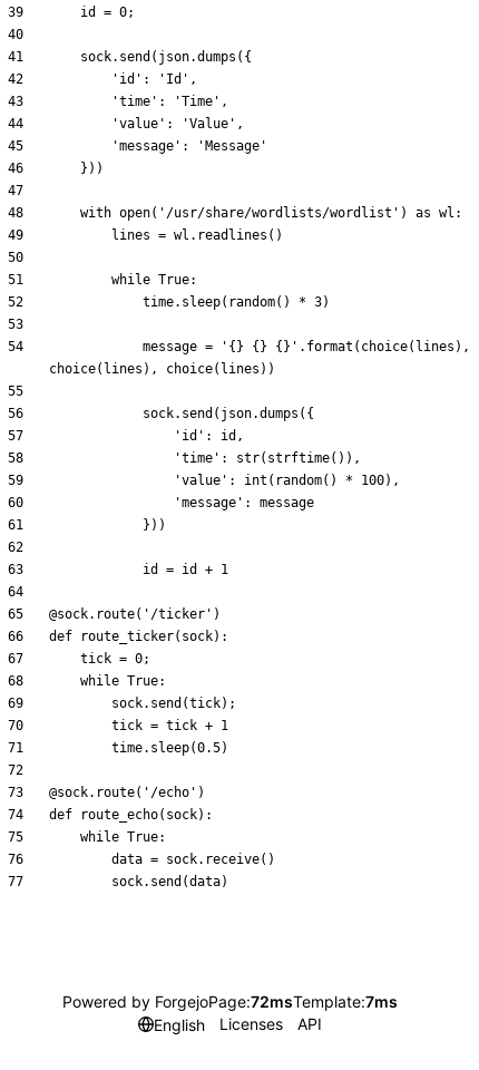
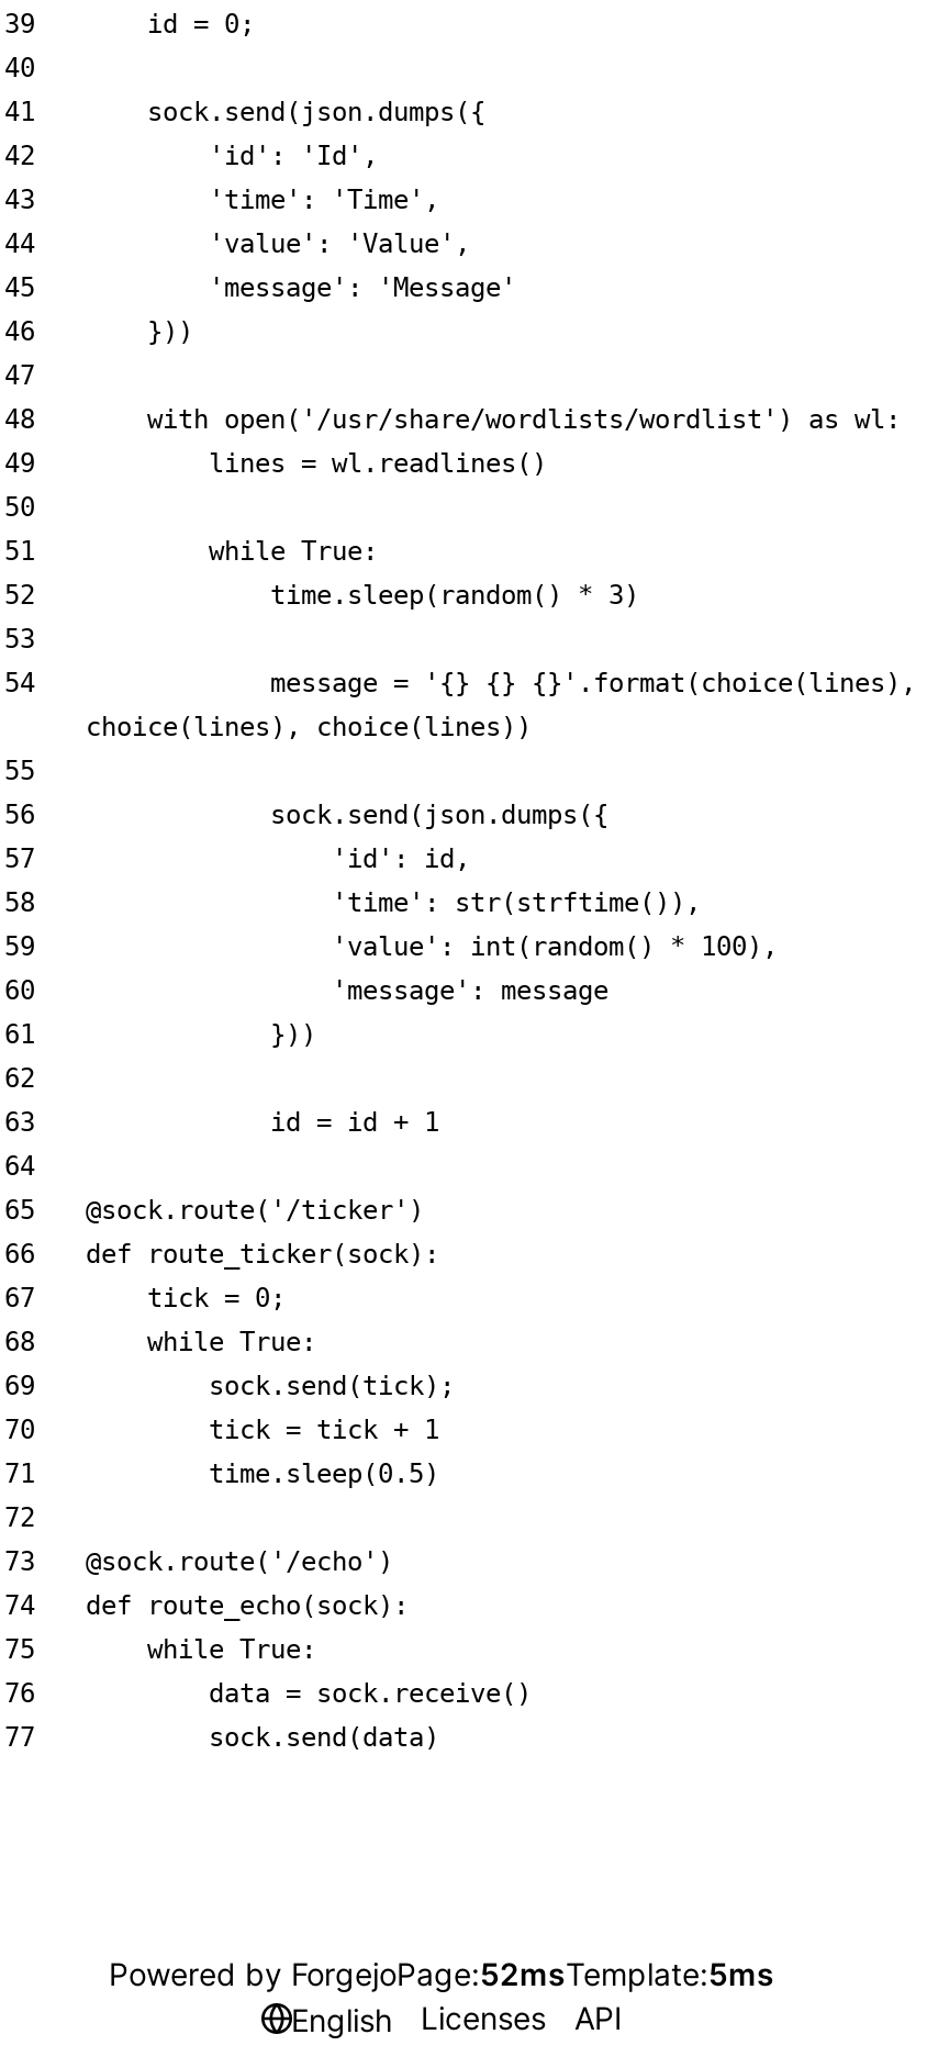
[62,992,397,1011] Powered by ForgejoPage:72msTemplate:7ms -> [109,1956,774,1993] Powered by ForgejoPage:52msTemplate:5ms

